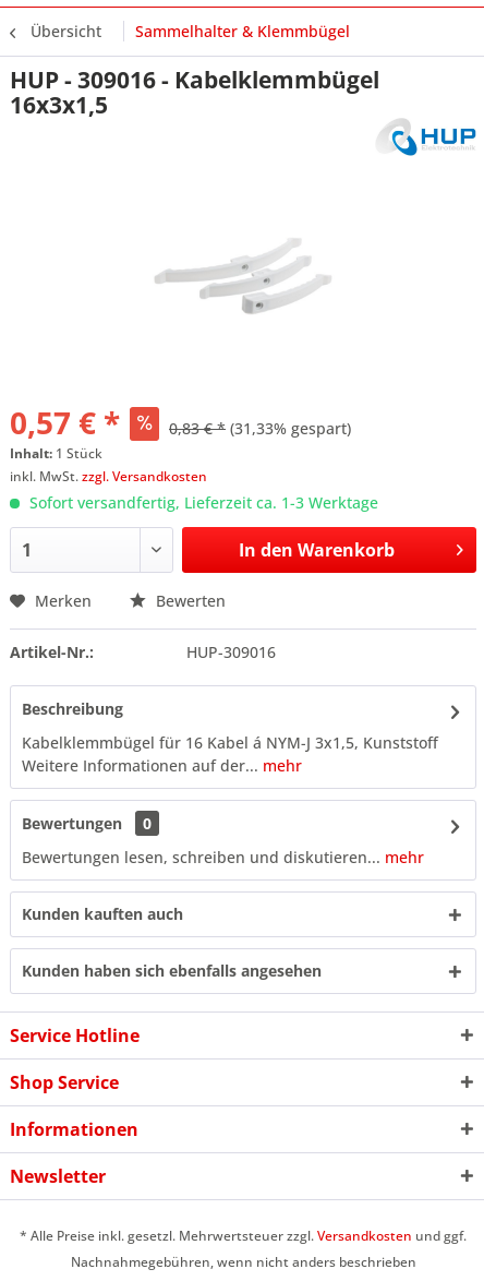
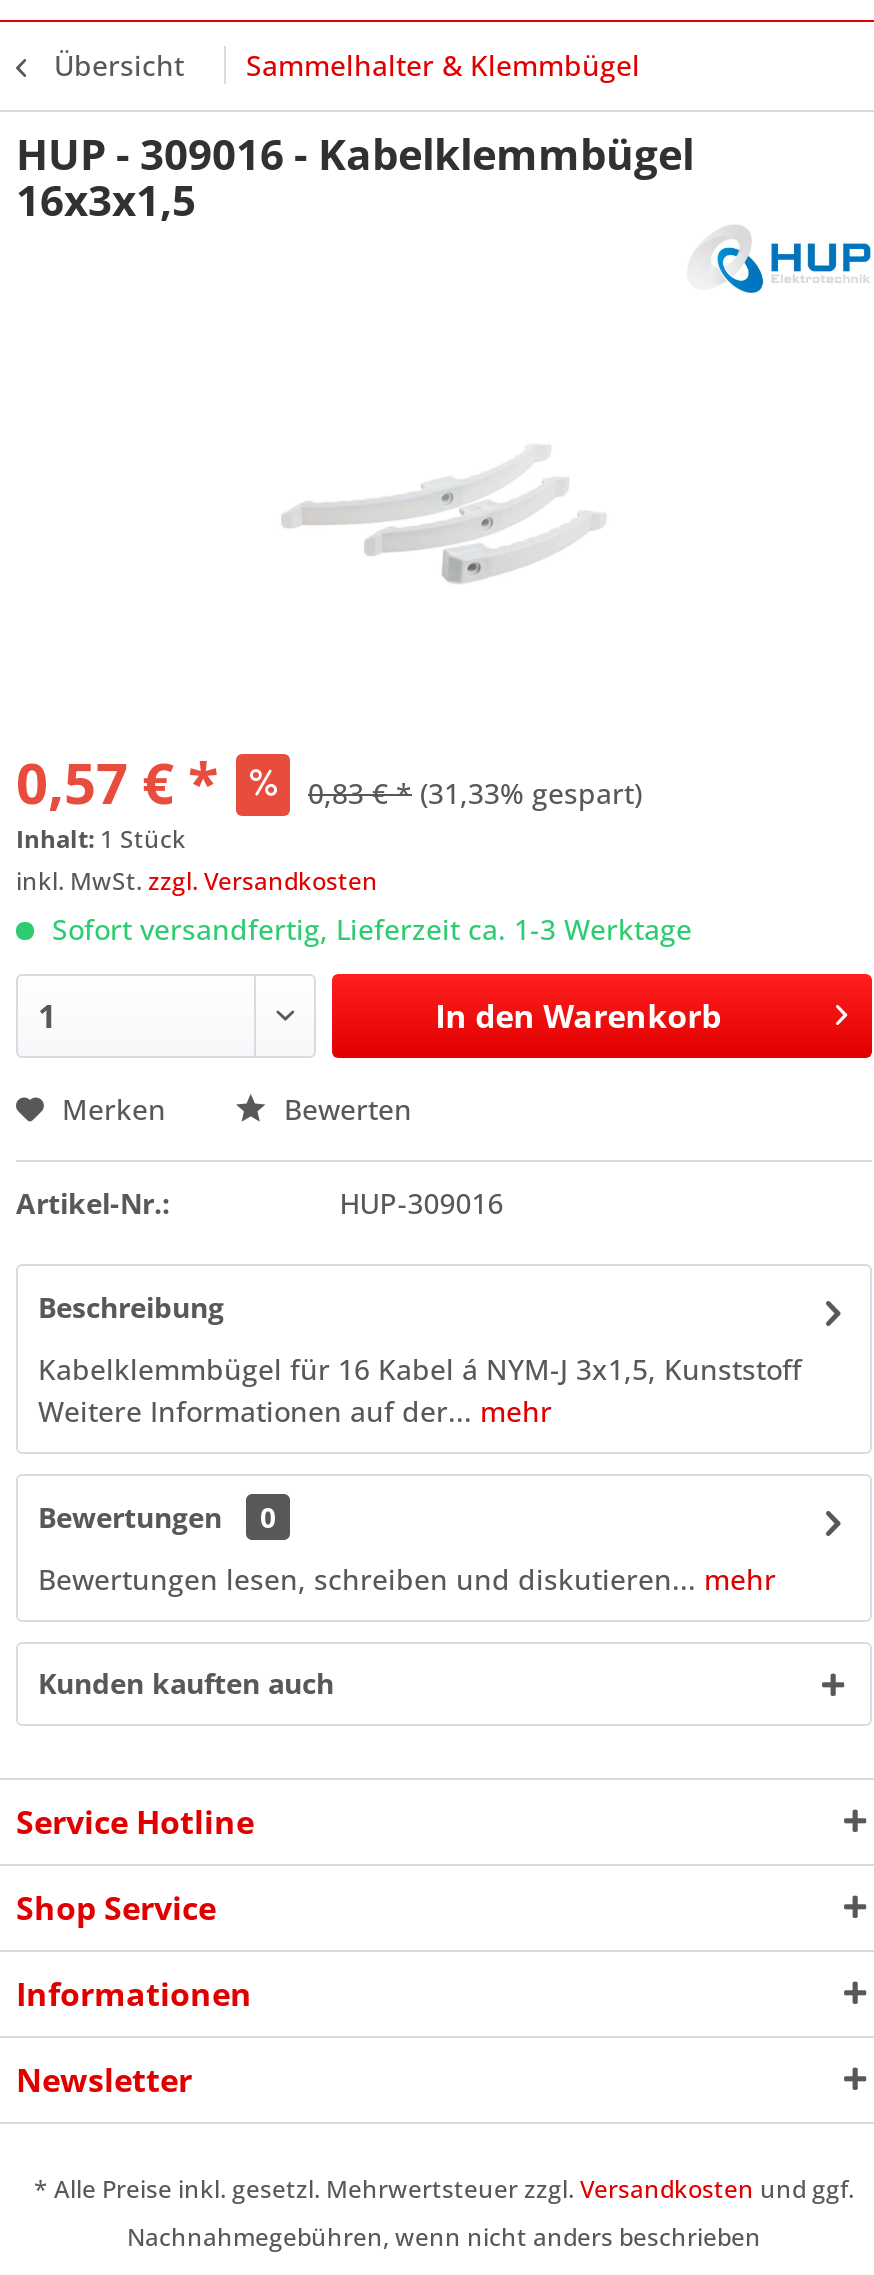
[22,960,322,981] Kunden haben sich ebenfalls angesehen -> none

